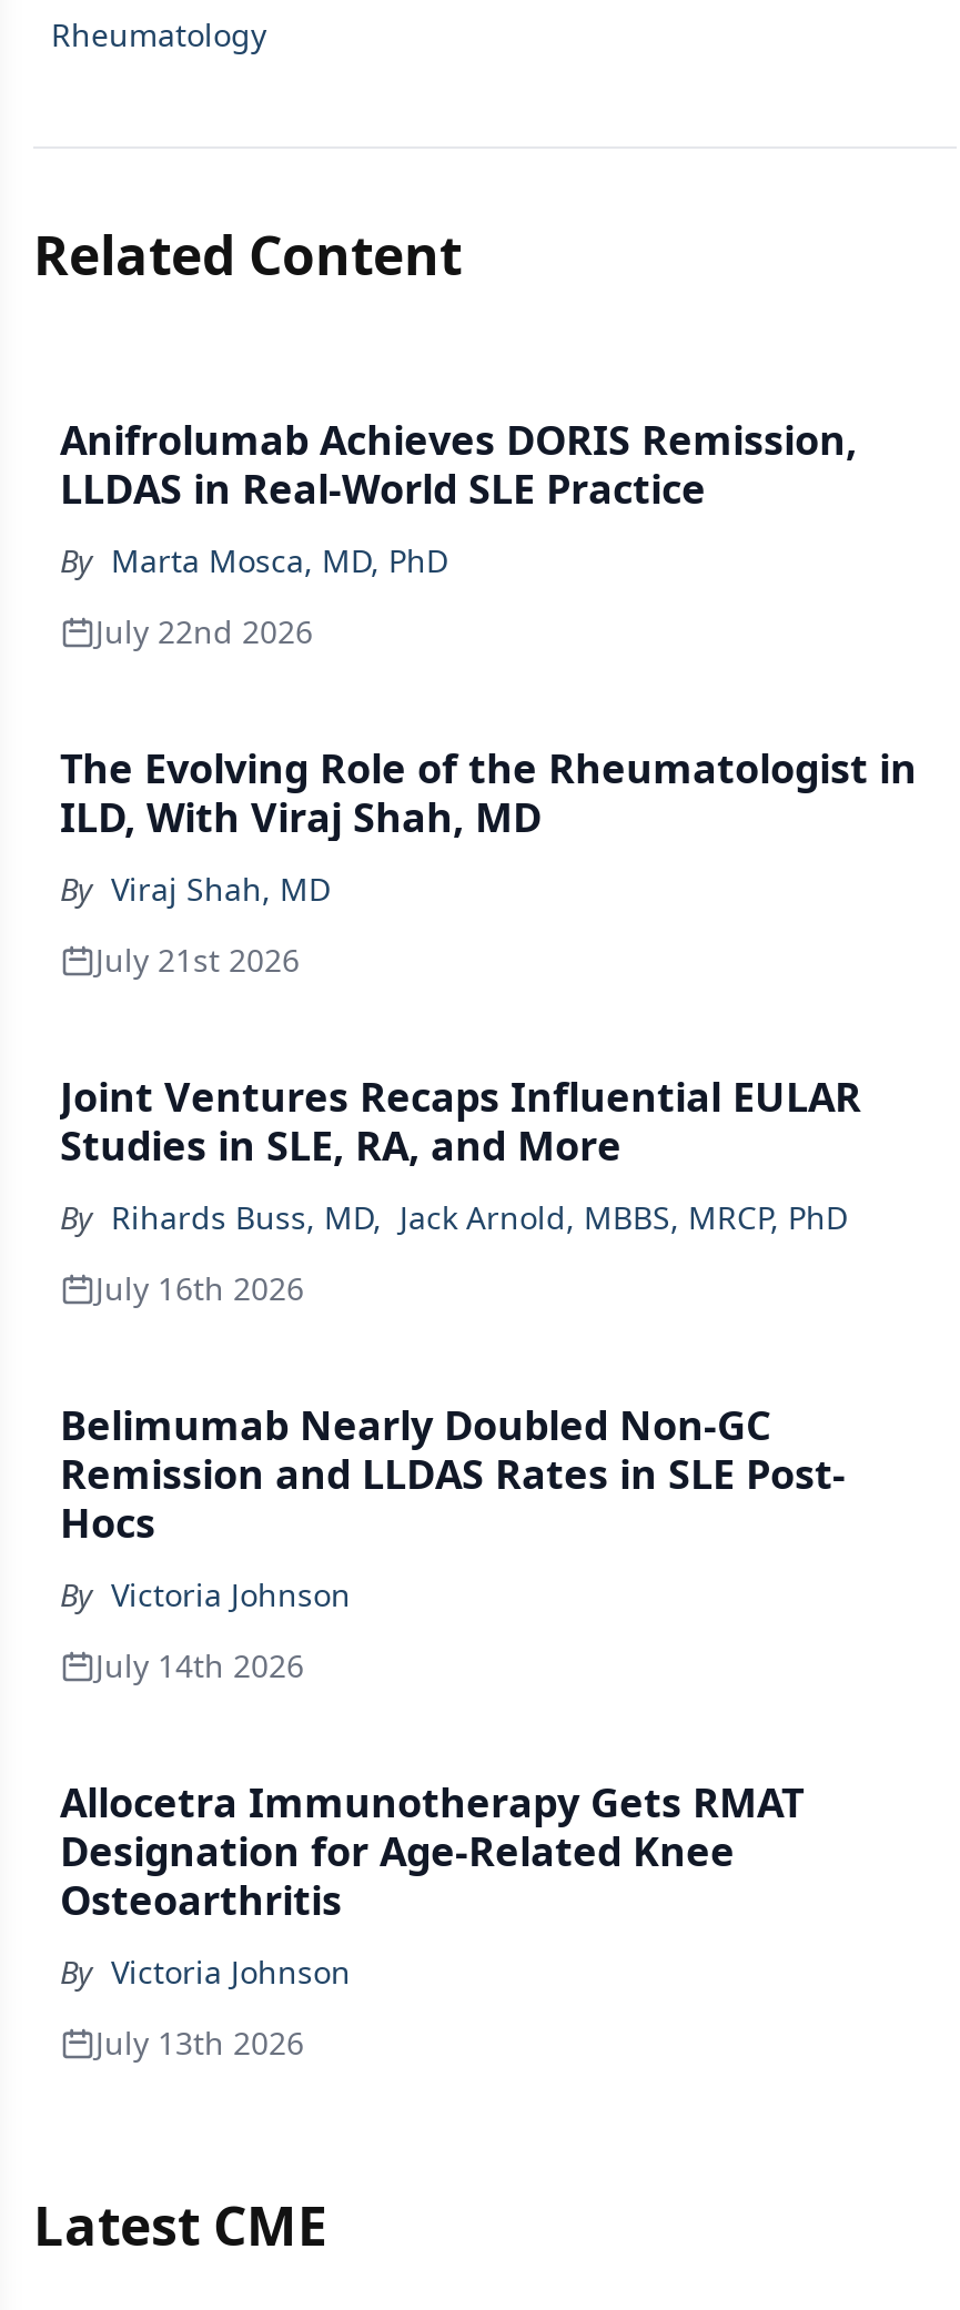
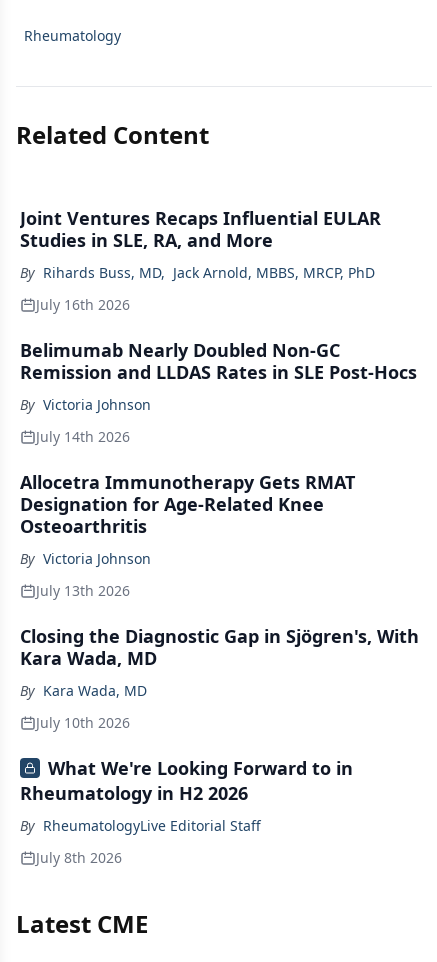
[60,413,917,981] Anifrolumab Achieves DORIS Remission, | LLDAS in Real-World SLE Practice | By Marta Mosca, MD, PhD | July 22nd 2026 | The Evolving Role of the Rheumatologist in | ILD, With Viraj Shah, MD | By Viraj Shah, MD | July 21st 2026 -> none
moved [60,1070,861,1309] -> [20,206,381,314]: Joint Ventures Recaps Influential EULAR | Studies in SLE, RA, and More | By Rihards Buss, MD, Jack Arnold, MBBS, MRCP, PhD | July 16th 2026
moved [60,1398,770,1451] -> [20,338,340,362]: Belimumab Nearly Doubled Non-GC
moved [60,1573,351,1686] -> [20,395,151,446]: By Victoria Johnson | July 14th 2026
moved [60,1775,804,2064] -> [20,470,355,600]: Allocetra Immunotherapy Gets RMAT | Designation for Age-Related Knee | Osteoarthritis | By Victoria Johnson | July 13th 2026
none -> [20,624,419,867] Closing the Diagnostic Gap in Sjögren's, With | Kara Wada, MD | By Kara Wada, MD | July 10th 2026 | What We're Looking Forward to in | Rheumatology in H2 2026 | By RheumatologyLive Editorial Staff | July 8th 2026

